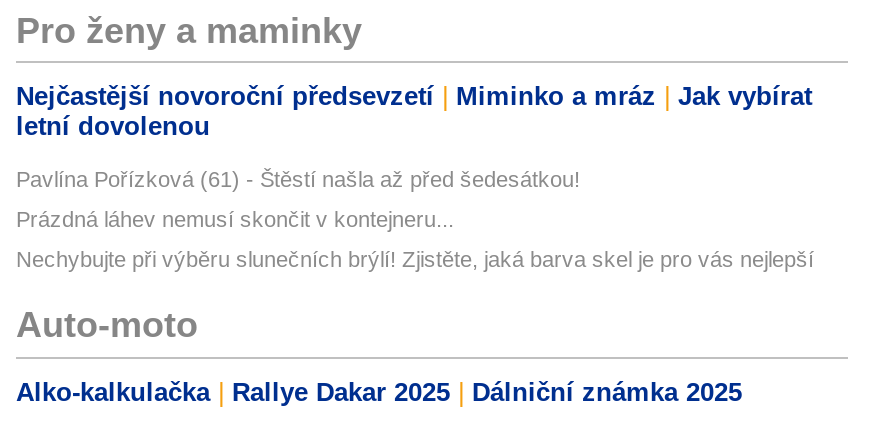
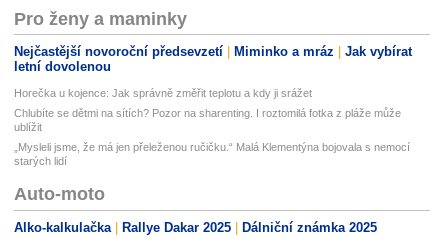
[16,168,580,192] Pavlína Pořízková (61) - Štěstí našla až před šedesátkou! -> [14,87,312,99] Horečka u kojence: Jak správně změřit teplotu a kdy ji srážet
[16,208,454,232] Prázdná láhev nemusí skončit v kontejneru... -> [14,107,401,133] Chlubíte se dětmi na sítích? Pozor na sharenting. I roztomilá fotka z pláže může | ublížit
[16,248,814,272] Nechybujte při výběru slunečních brýlí! Zjistěte, jaká barva skel je pro vás nejlepší -> [14,141,410,167] „Mysleli jsme, že má jen přeleženou ručičku.“ Malá Klementýna bojovala s nemocí | starých lidí

